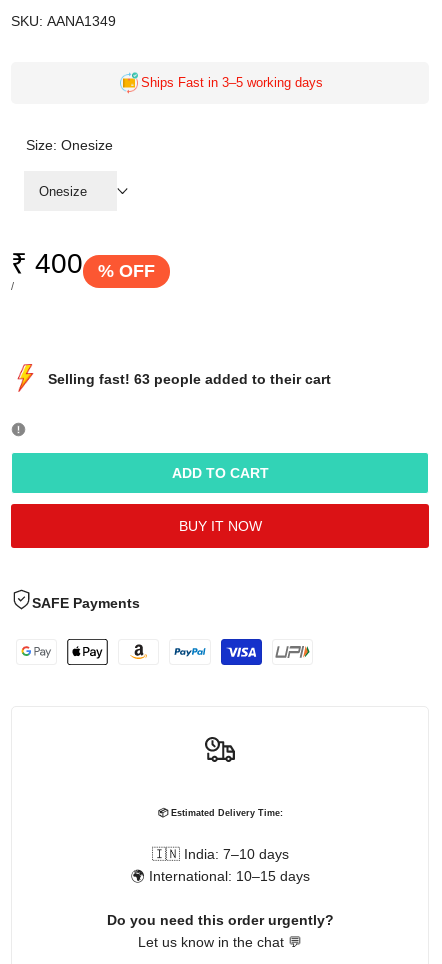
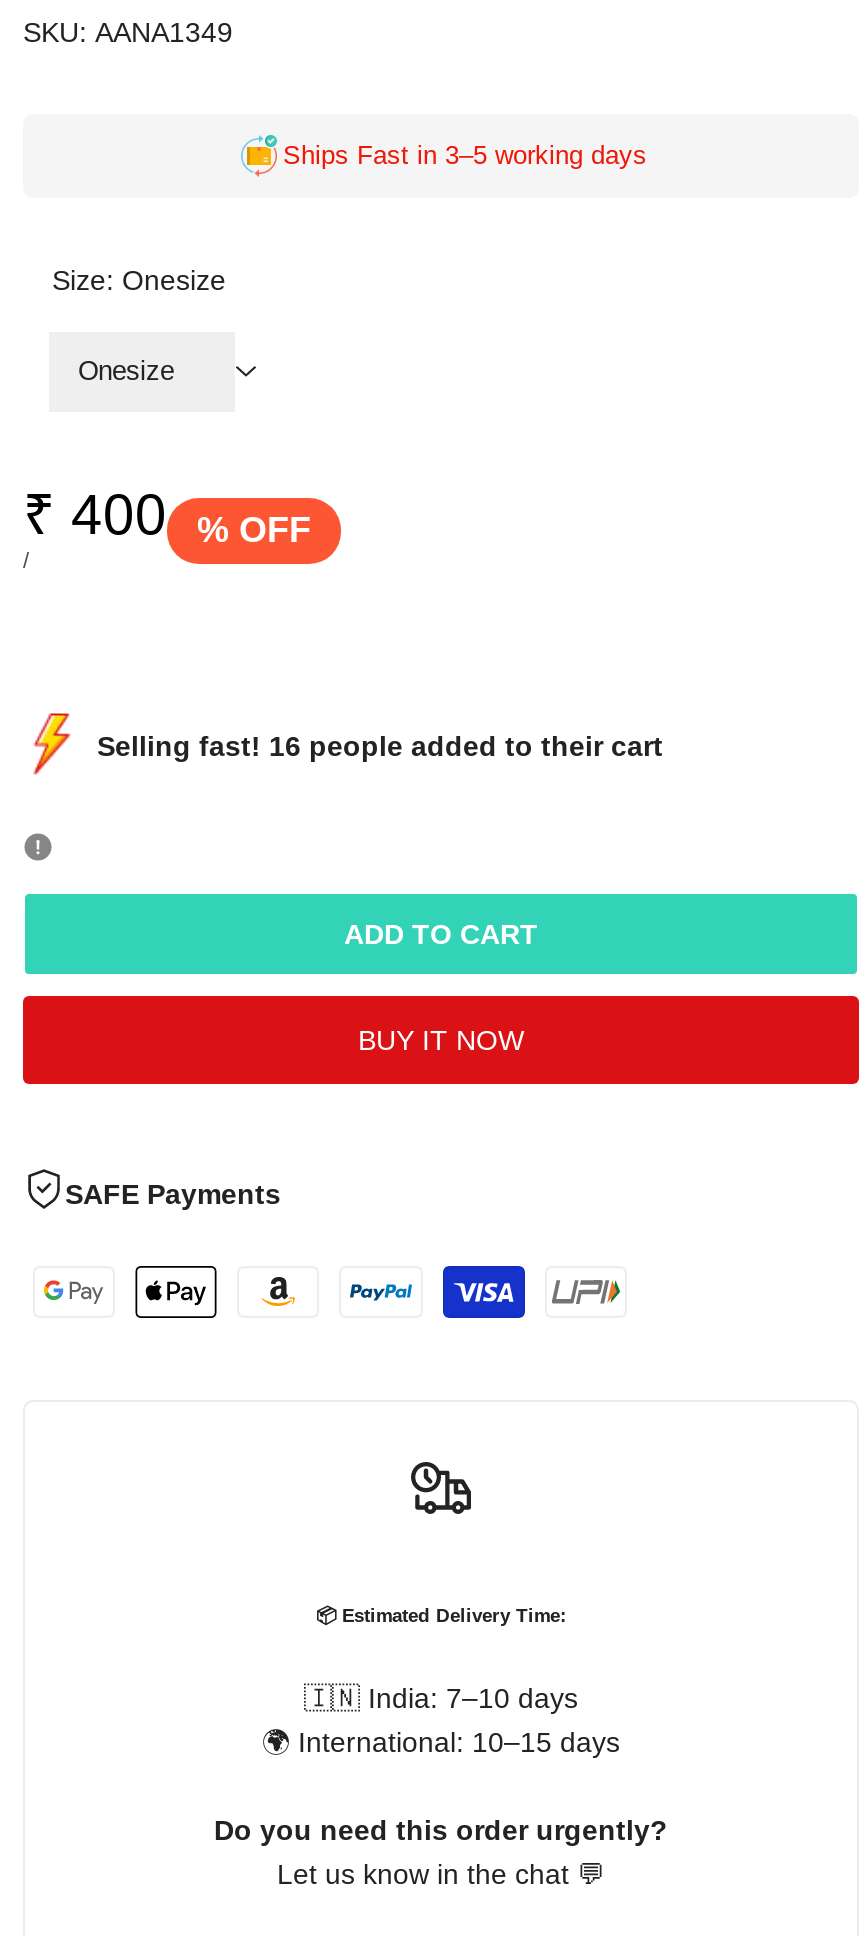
[48,371,331,387] Selling fast! 63 people added to their cart -> [97,731,663,763] Selling fast! 16 people added to their cart

